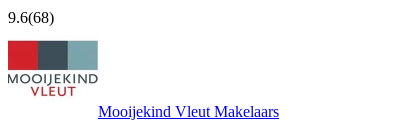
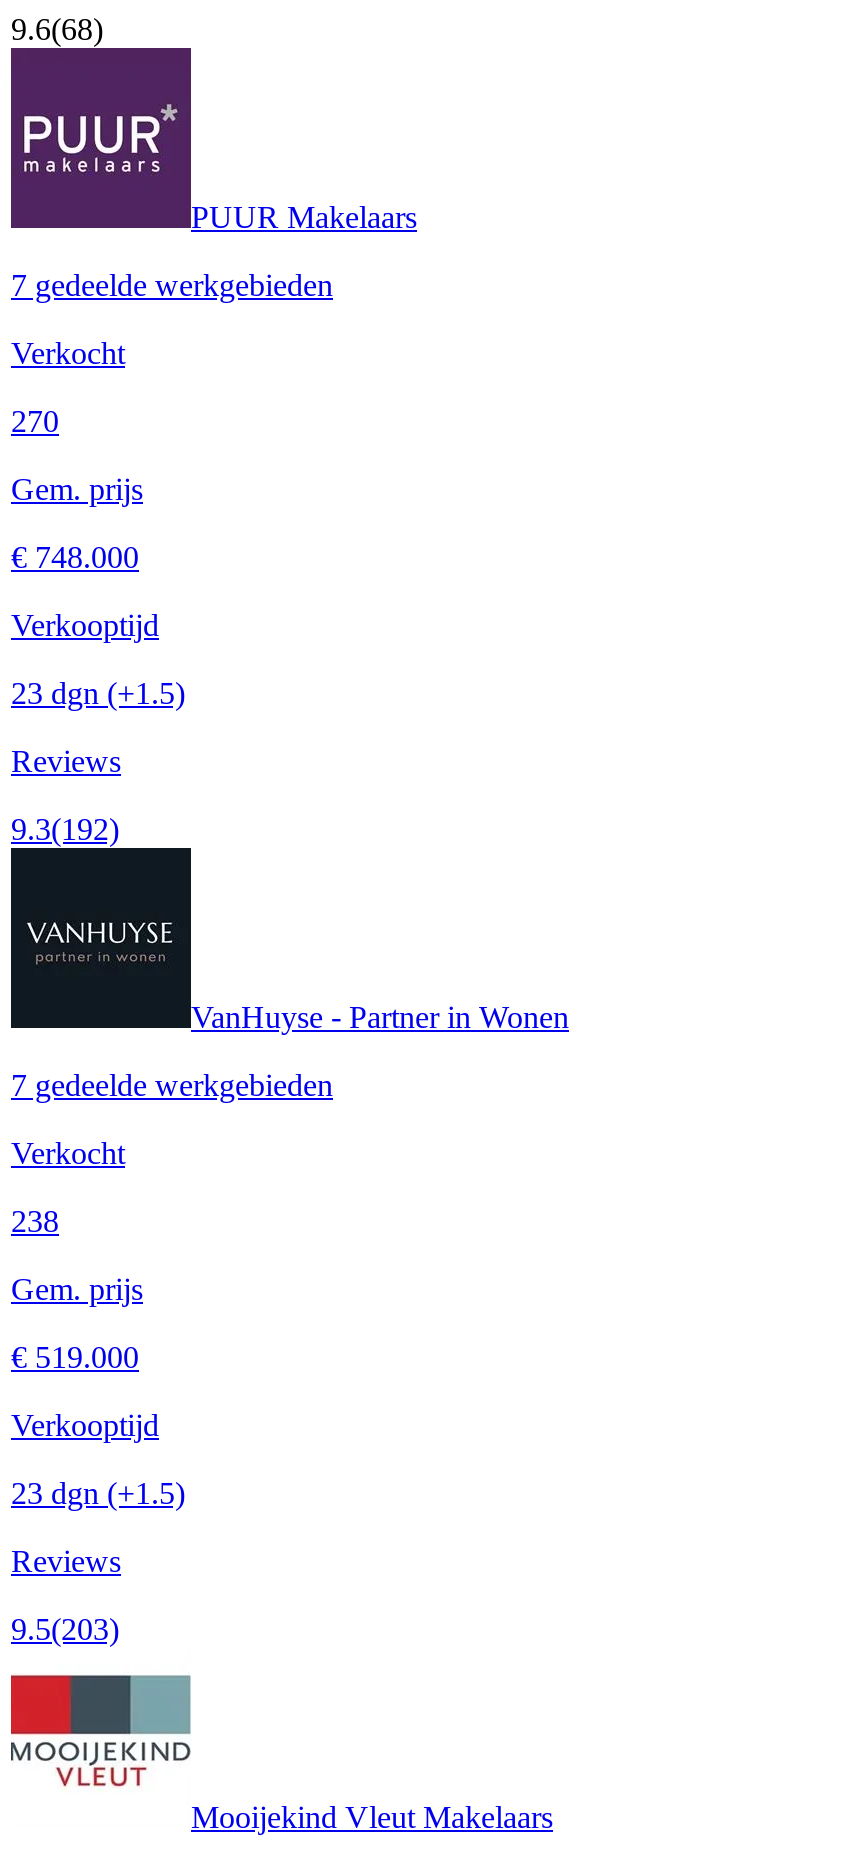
none -> [9,46,417,847] [image] | PUUR Makelaars | 7 gedeelde werkgebieden | Verkocht | 270 | Gem. prijs | € 748.000 | Verkooptijd | 23 dgn (+1.5) | Reviews | 9.3(192)
none -> [9,846,569,1647] [image] | VanHuyse - Partner in Wonen | 7 gedeelde werkgebieden | Verkocht | 238 | Gem. prijs | € 519.000 | Verkooptijd | 23 dgn (+1.5) | Reviews | 9.5(203)

